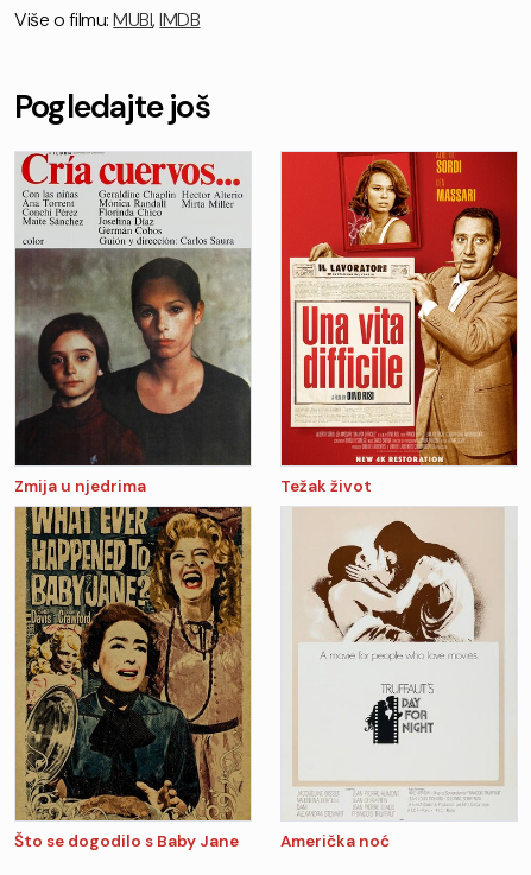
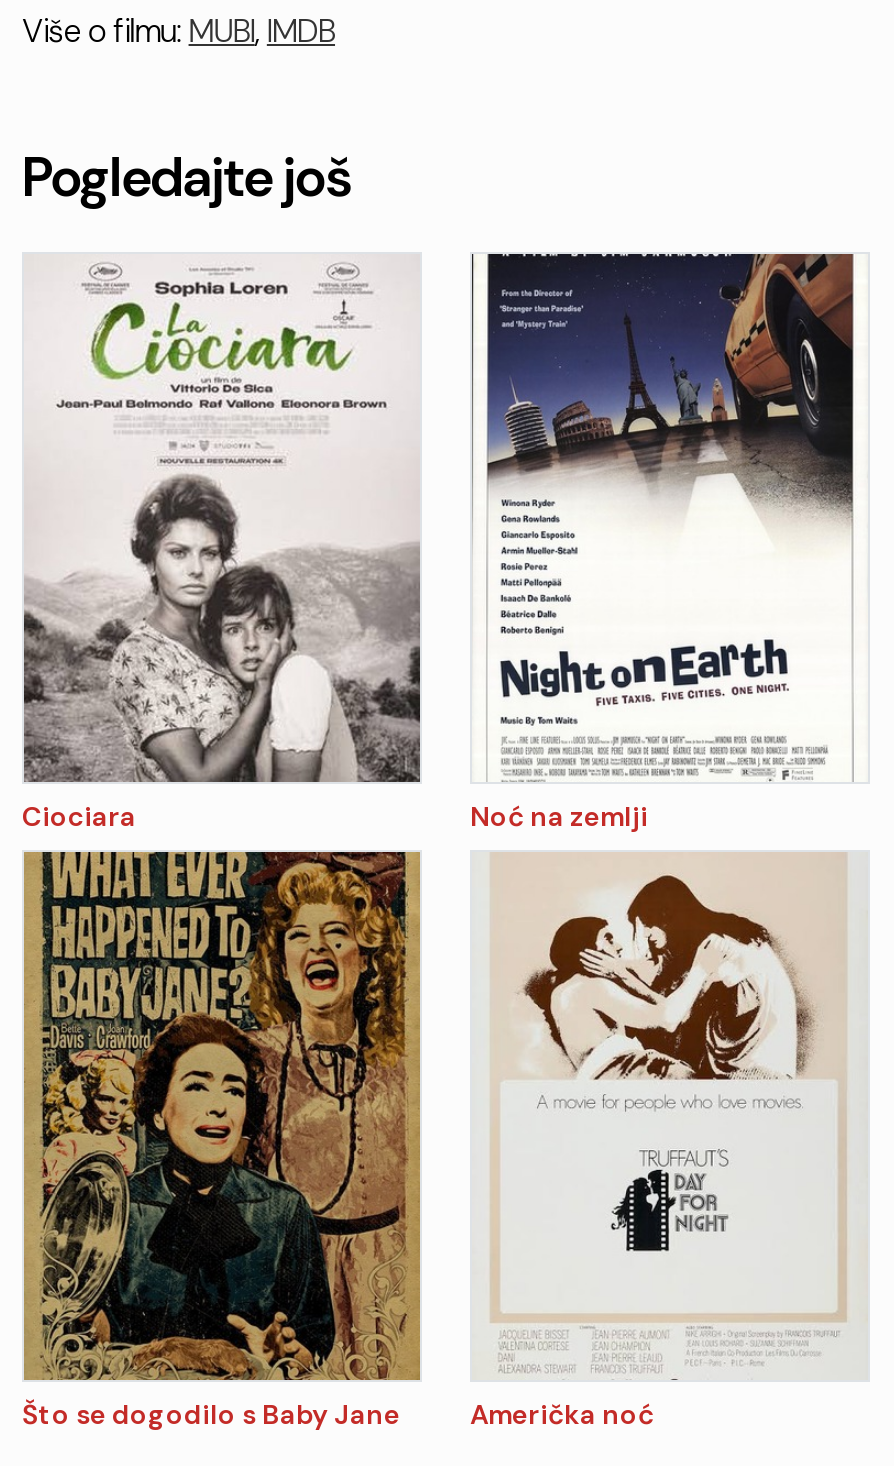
[14,151,372,497] [image] | Zmija u njedrima | Težak život -> [22,254,648,835] [image] | Ciociara | Noć na zemlji
[280,151,518,467] [image] -> [470,252,868,782] [image]

